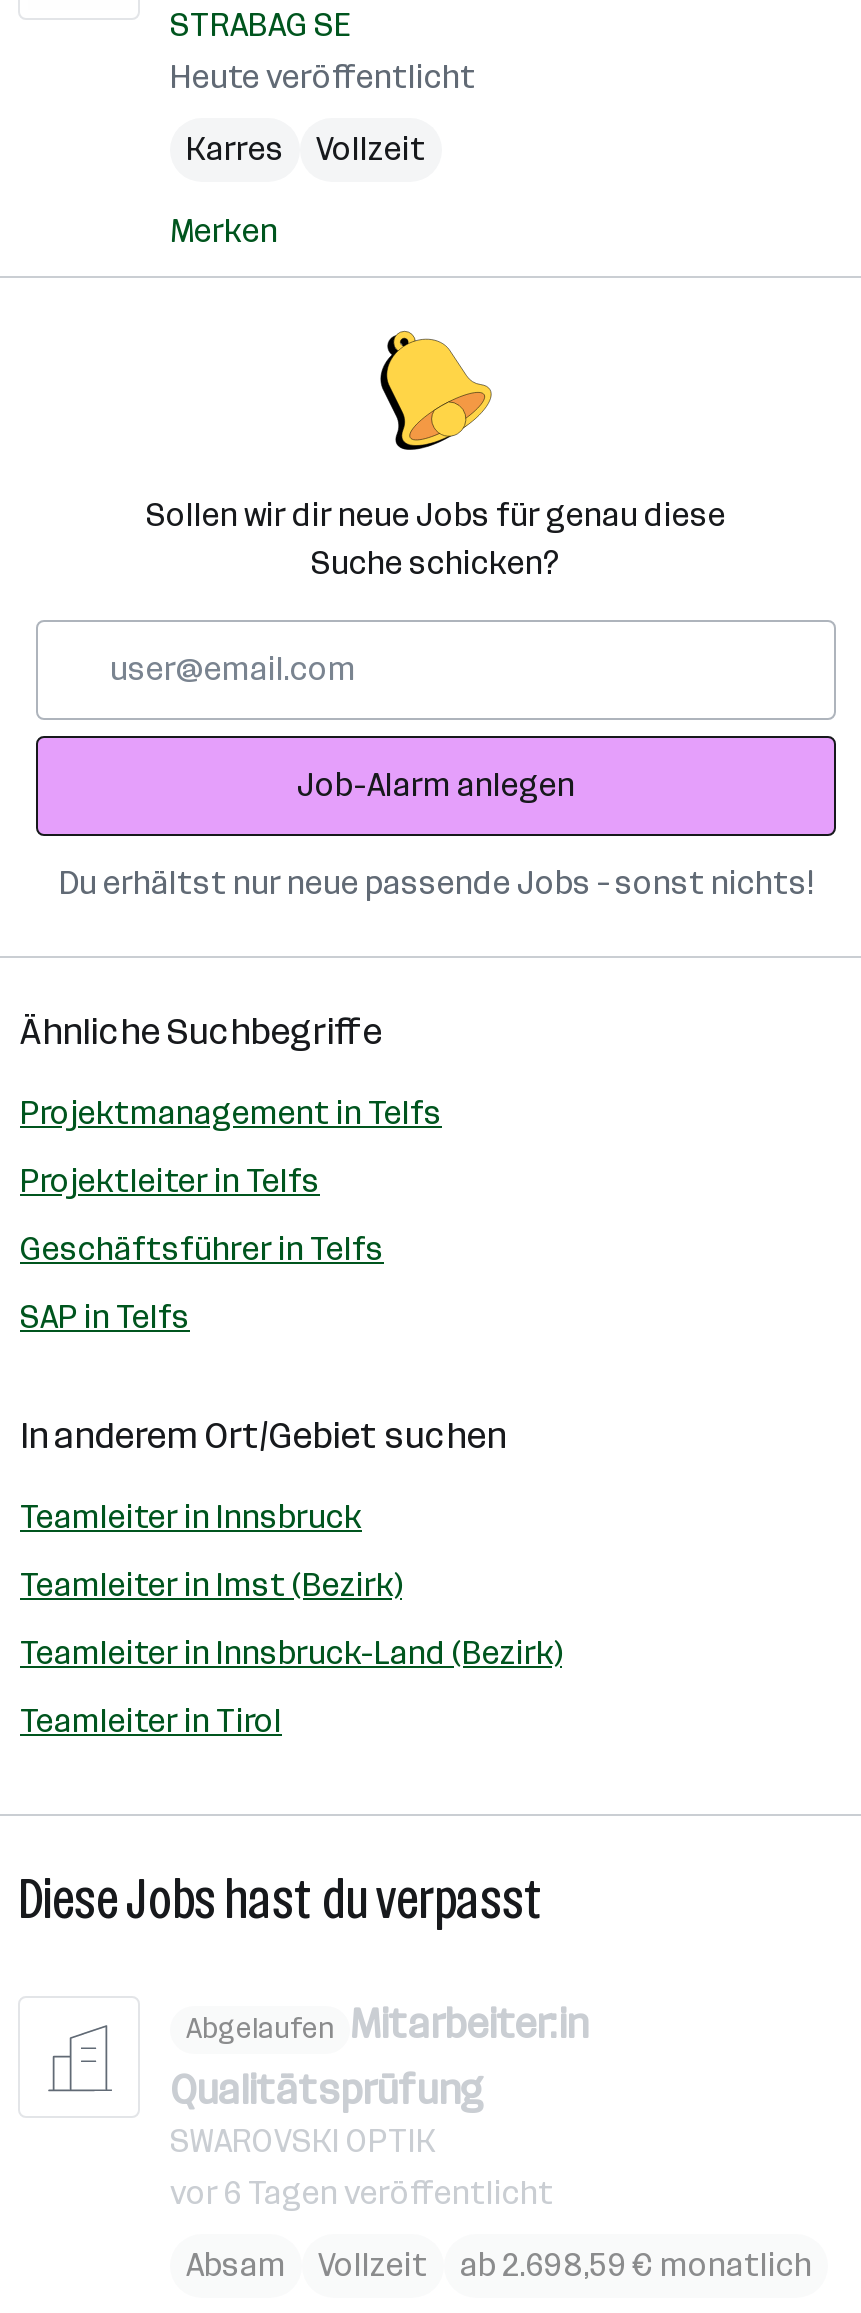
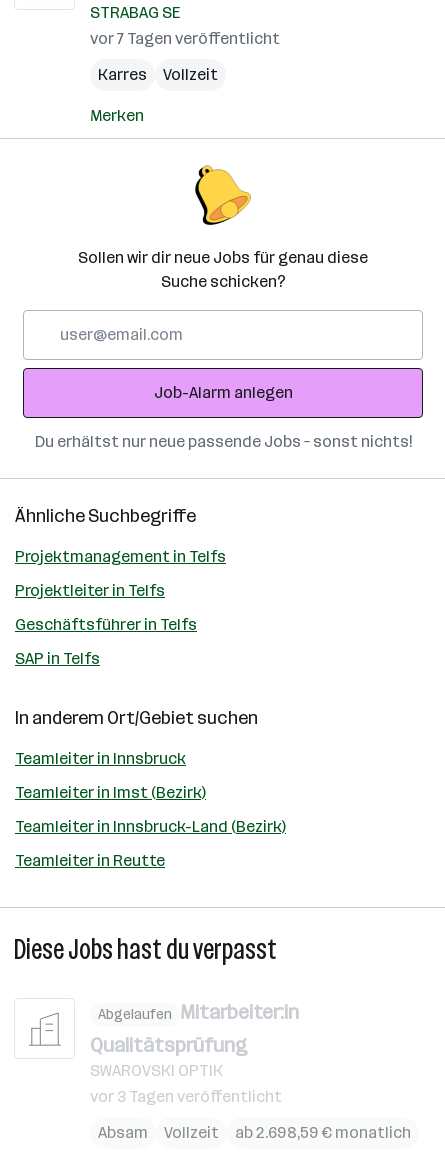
[170,58,476,96] Heute veröffentlicht -> [90,29,280,48] vor 7 Tagen veröffentlicht
[20,1702,282,1740] Teamleiter in Tirol -> [15,851,165,870] Teamleiter in Reutte
[170,2173,554,2211] vor 6 Tagen veröffentlicht -> [90,1086,282,1105] vor 3 Tagen veröffentlicht

